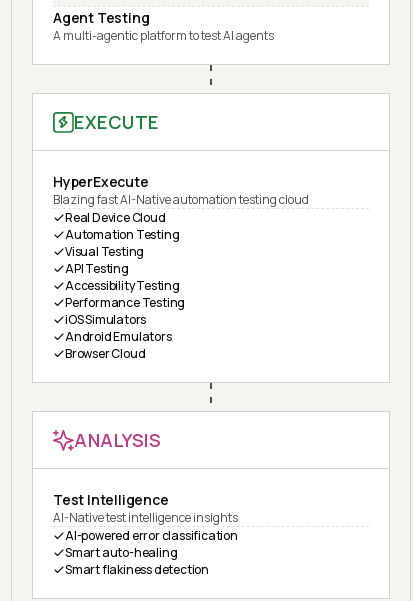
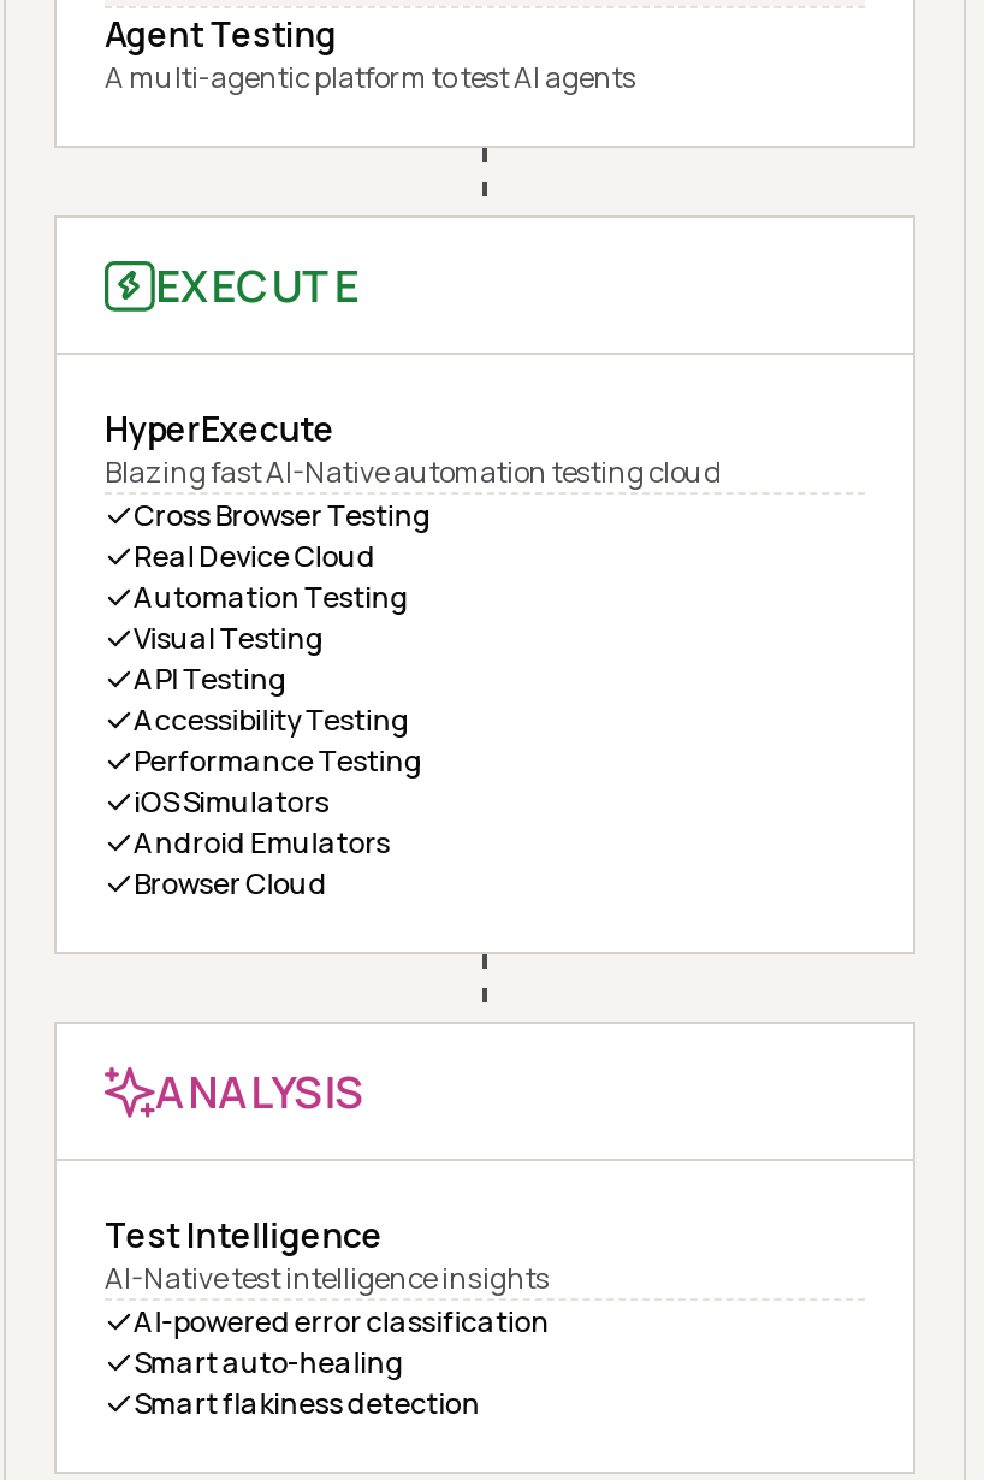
none -> [134,495,431,536] Cross Browser Testing

